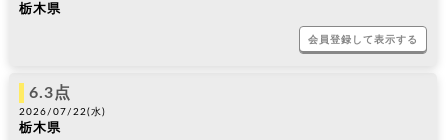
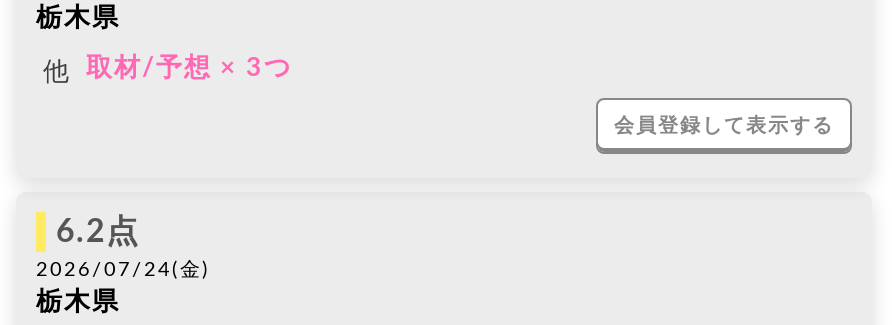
none -> [43,50,292,88] 他 取材/予想 × 3つ
[19,85,106,117] 6.3点 | 2026/07/22(水) -> [36,216,210,280] 6.2点 | 2026/07/24(金)

